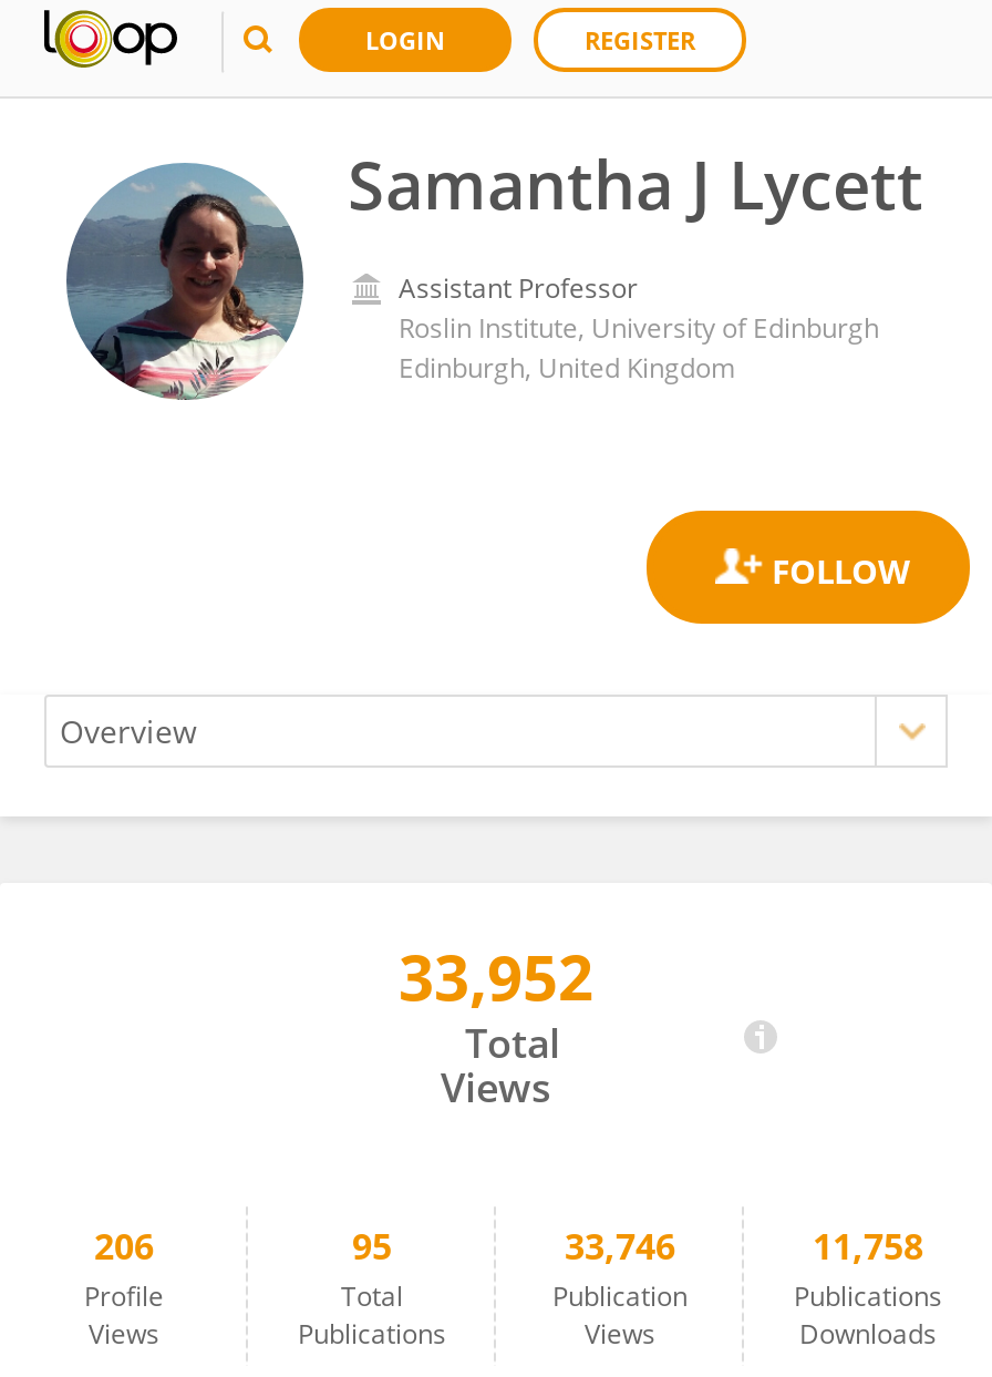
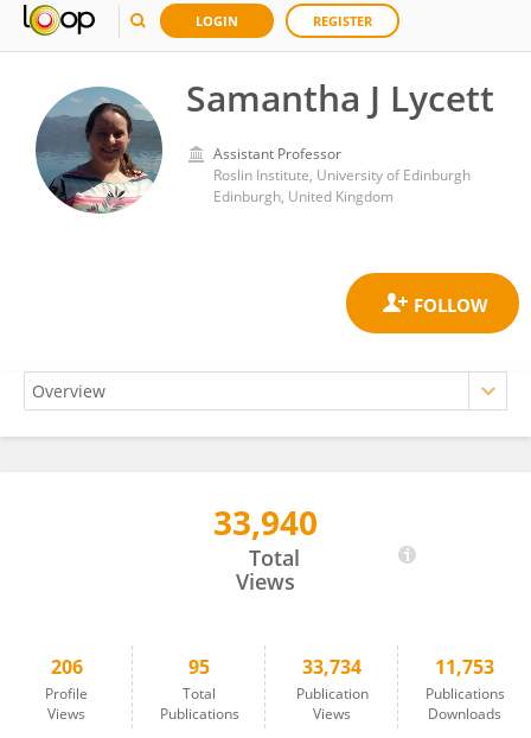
[399,934,593,1018] 33,952 -> [213,500,318,545] 33,940
[565,1222,675,1271] 33,746 -> [302,654,362,680] 33,734
[813,1222,923,1271] 11,758 -> [435,654,494,680] 11,753

